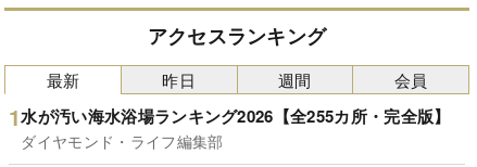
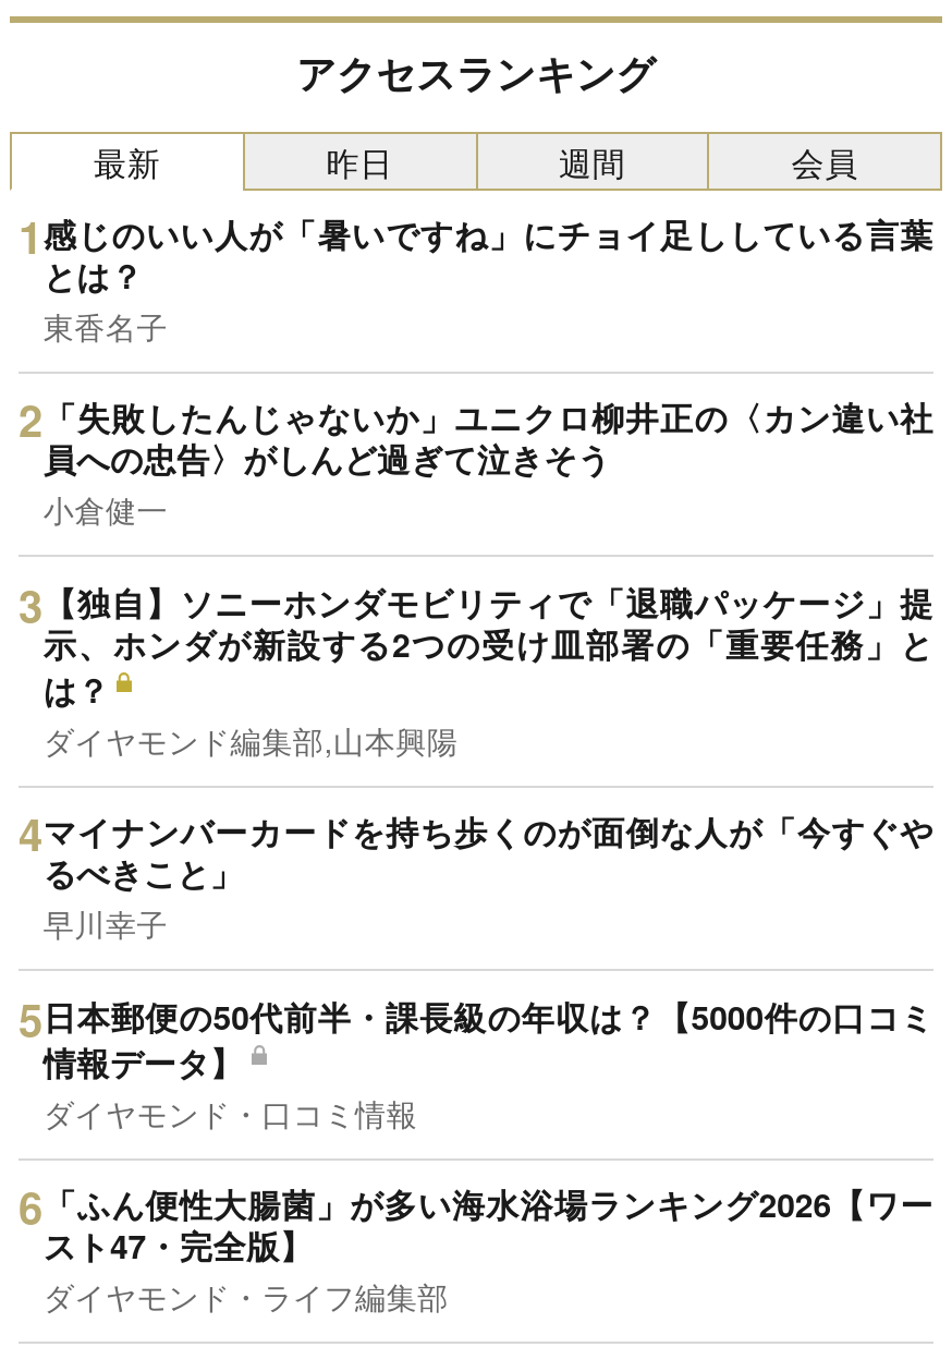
[21,104,450,128] 水が汚い海水浴場ランキング2026【全255カ所・完全版】 -> [43,210,933,1270] 感じのいい人が「暑いですね」にチョイ足ししている言葉 | とは？ | 東香名子 | 「失敗したんじゃないか」ユニクロ柳井正の〈カン違い社 | 員への忠告〉がしんど過ぎて泣きそう | 小倉健一 | 【独自】ソニーホンダモビリティで「退職パッケージ」提 | 示、ホンダが新設する2つの受け皿部署の「重要任務」と | は？ | ダイヤモンド編集部,山本興陽 | マイナンバーカードを持ち歩くのが面倒な人が「今すぐや | るべきこと」 | 早川幸子 | 日本郵便の50代前半・課長級の年収は？【5000件の口コミ | 情報データ】 | ダイヤモンド・口コミ情報 | 「ふん便性大腸菌」が多い海水浴場ランキング2026【ワー | スト47・完全版】

